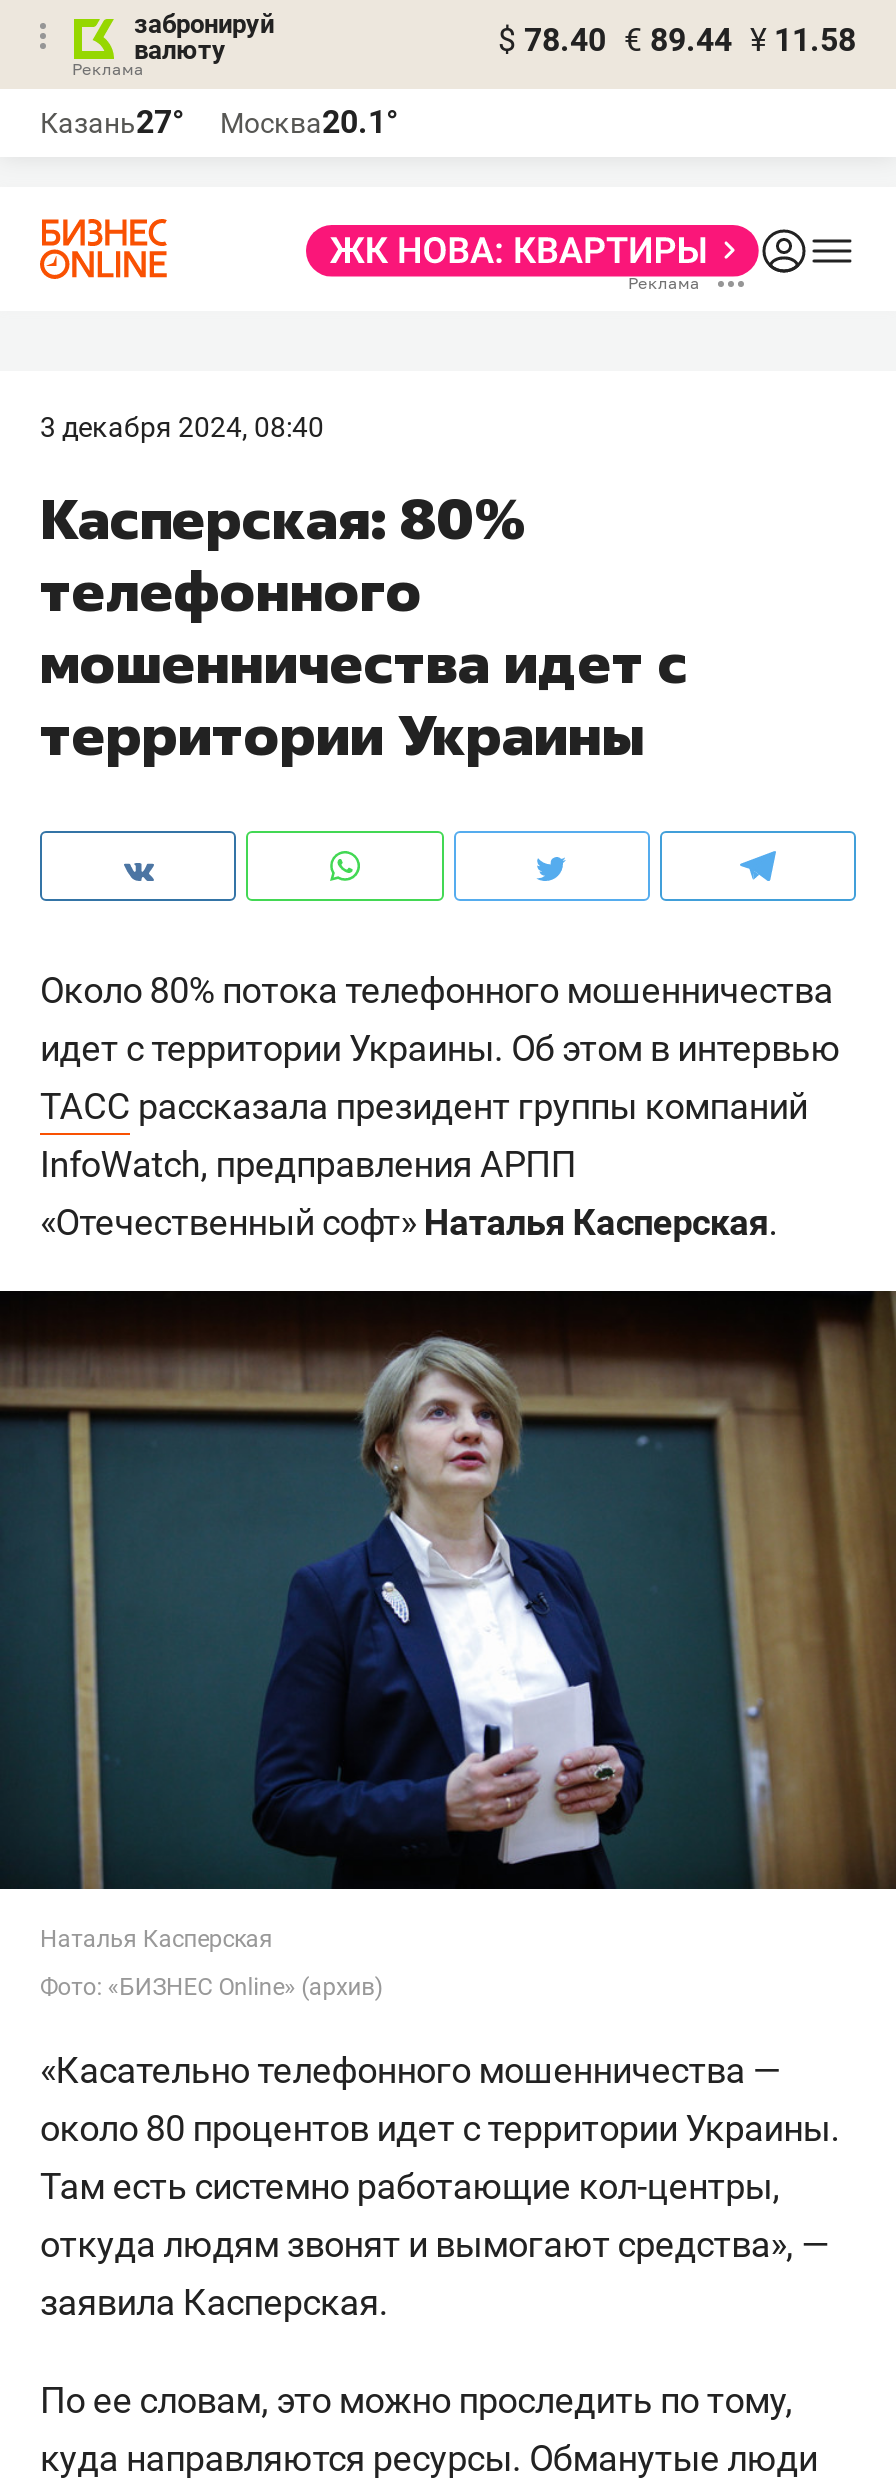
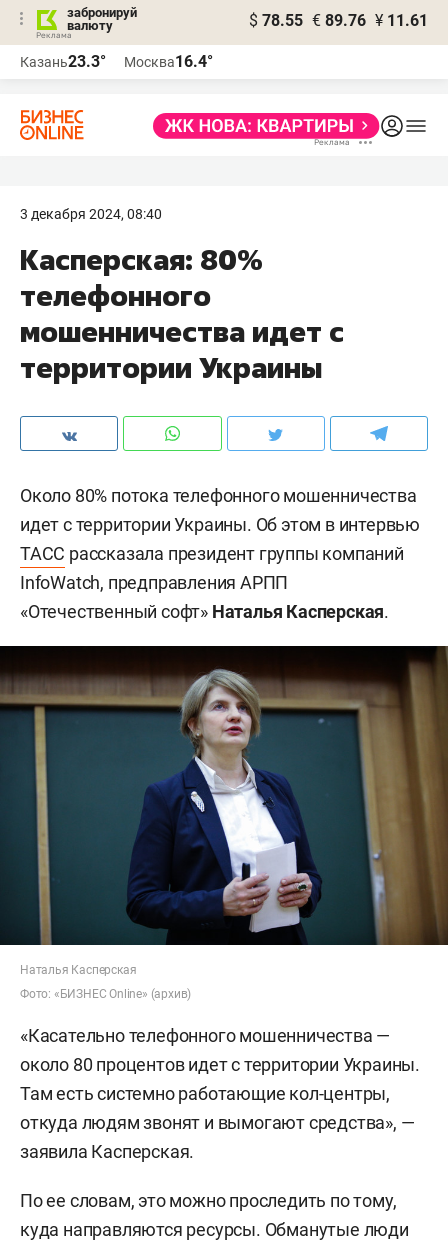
[498,21,856,59] $ 78.40 € 89.44 ¥ 11.58 -> [249,11,428,30] $ 78.55 € 89.76 ¥ 11.61
[40,103,184,141] Казань27° -> [20,52,106,71] Казань23.3°
[220,103,398,141] Москва20.1° -> [124,52,213,71] Москва16.4°

